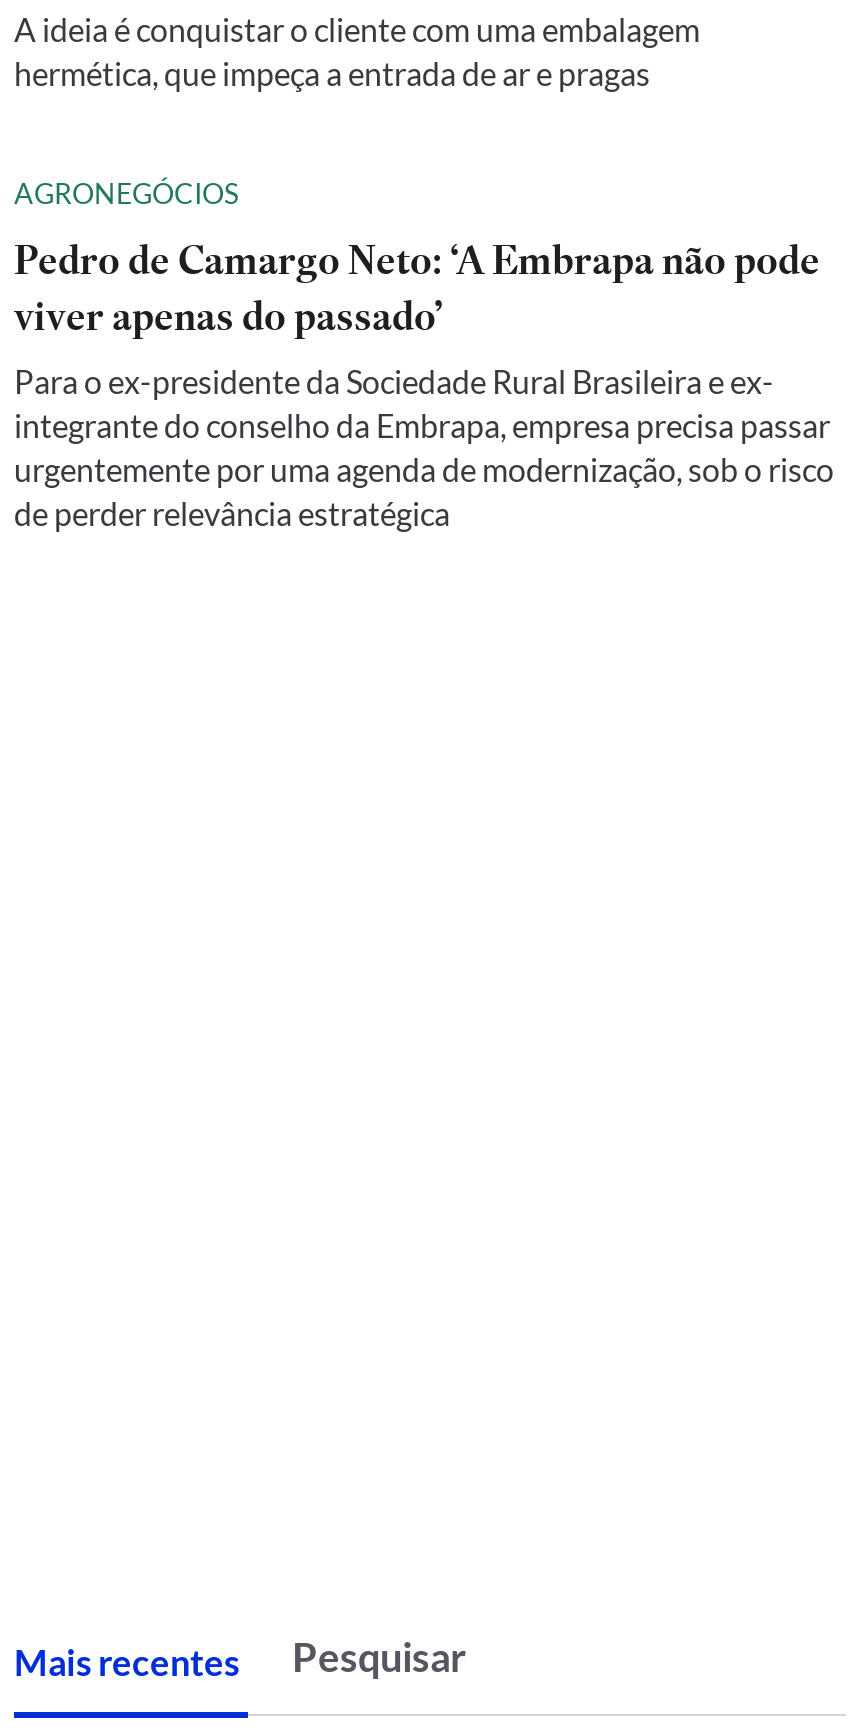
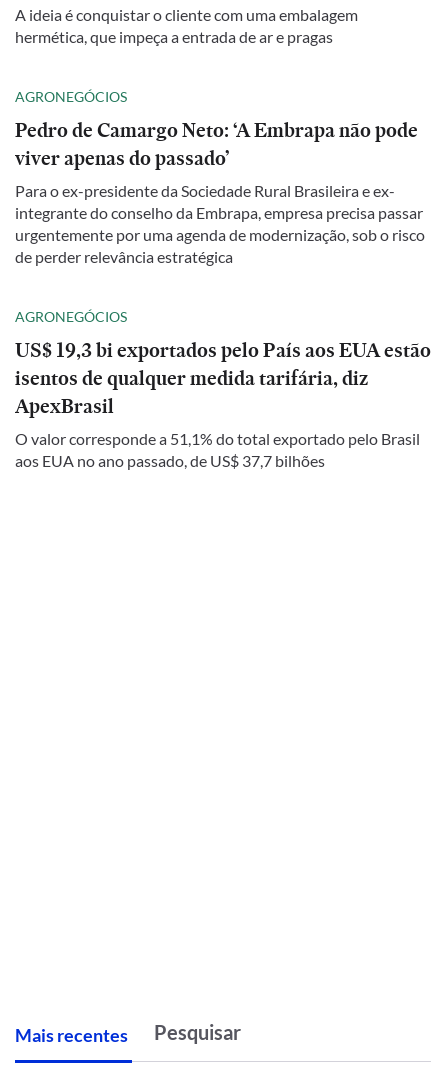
none -> [15,307,431,470] AGRONEGÓCIOS | US$ 19,3 bi exportados pelo País aos EUA estão | isentos de qualquer medida tarifária, diz | ApexBrasil | O valor corresponde a 51,1% do total exportado pelo Brasil | aos EUA no ano passado, de US$ 37,7 bilhões

